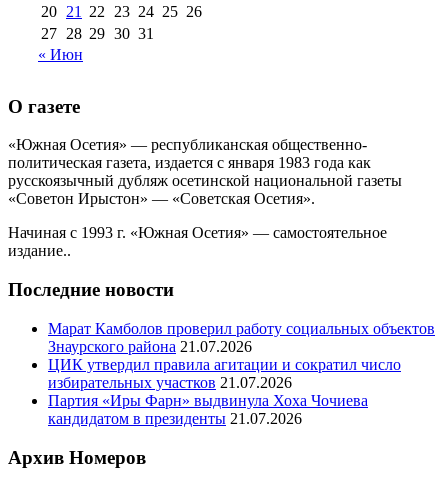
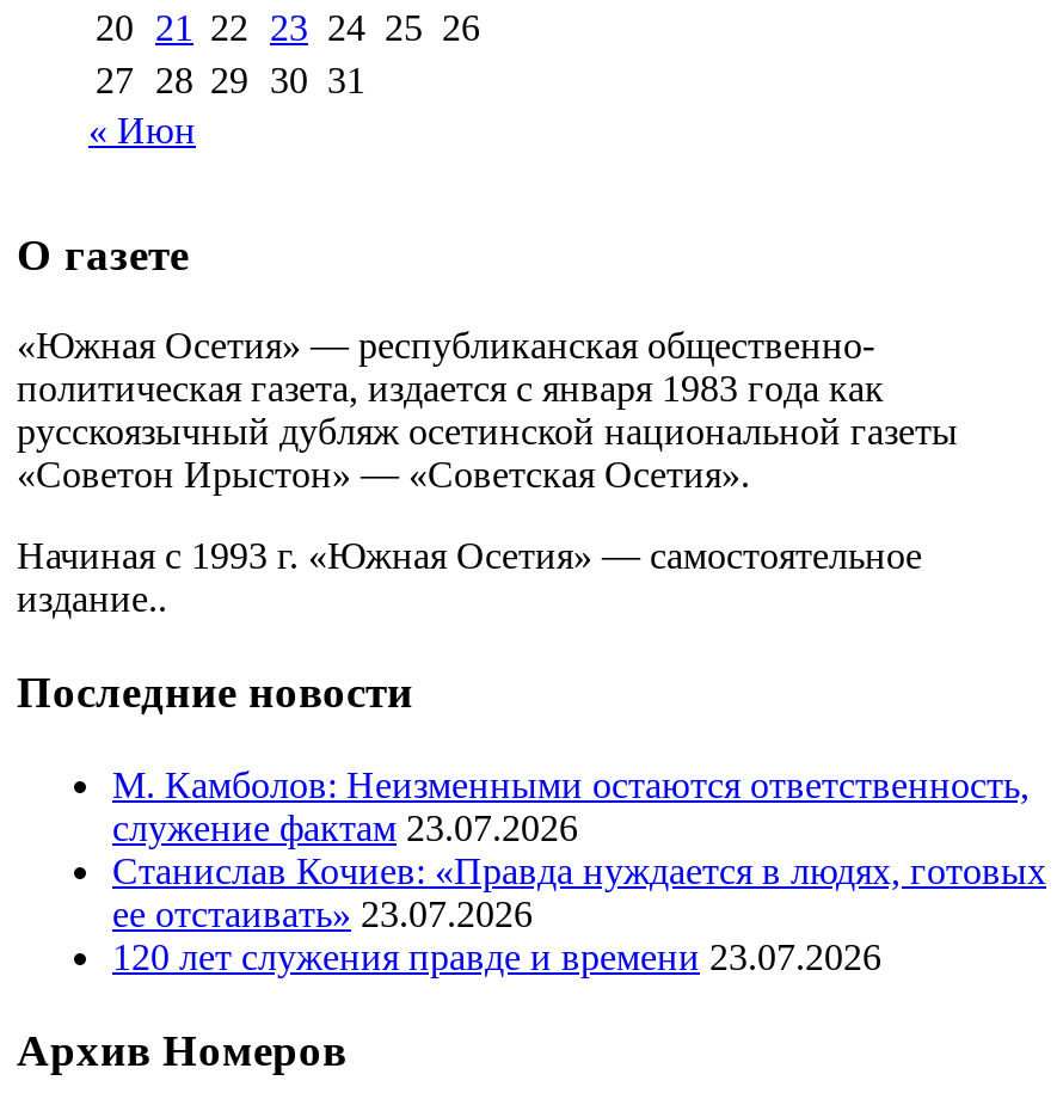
[48,320,435,427] Марат Камболов проверил работу социальных объектов | Знаурского района 21.07.2026 | ЦИК утвердил правила агитации и сократил число | избирательных участков 21.07.2026 | Партия «Иры Фарн» выдвинула Хоха Чочиева | кандидатом в президенты 21.07.2026 -> [112,764,1046,977] М. Камболов: Неизменными остаются ответственность, | служение фактам 23.07.2026 | Станислав Кочиев: «Правда нуждается в людях, готовых | ее отстаивать» 23.07.2026 | 120 лет служения правде и времени 23.07.2026

